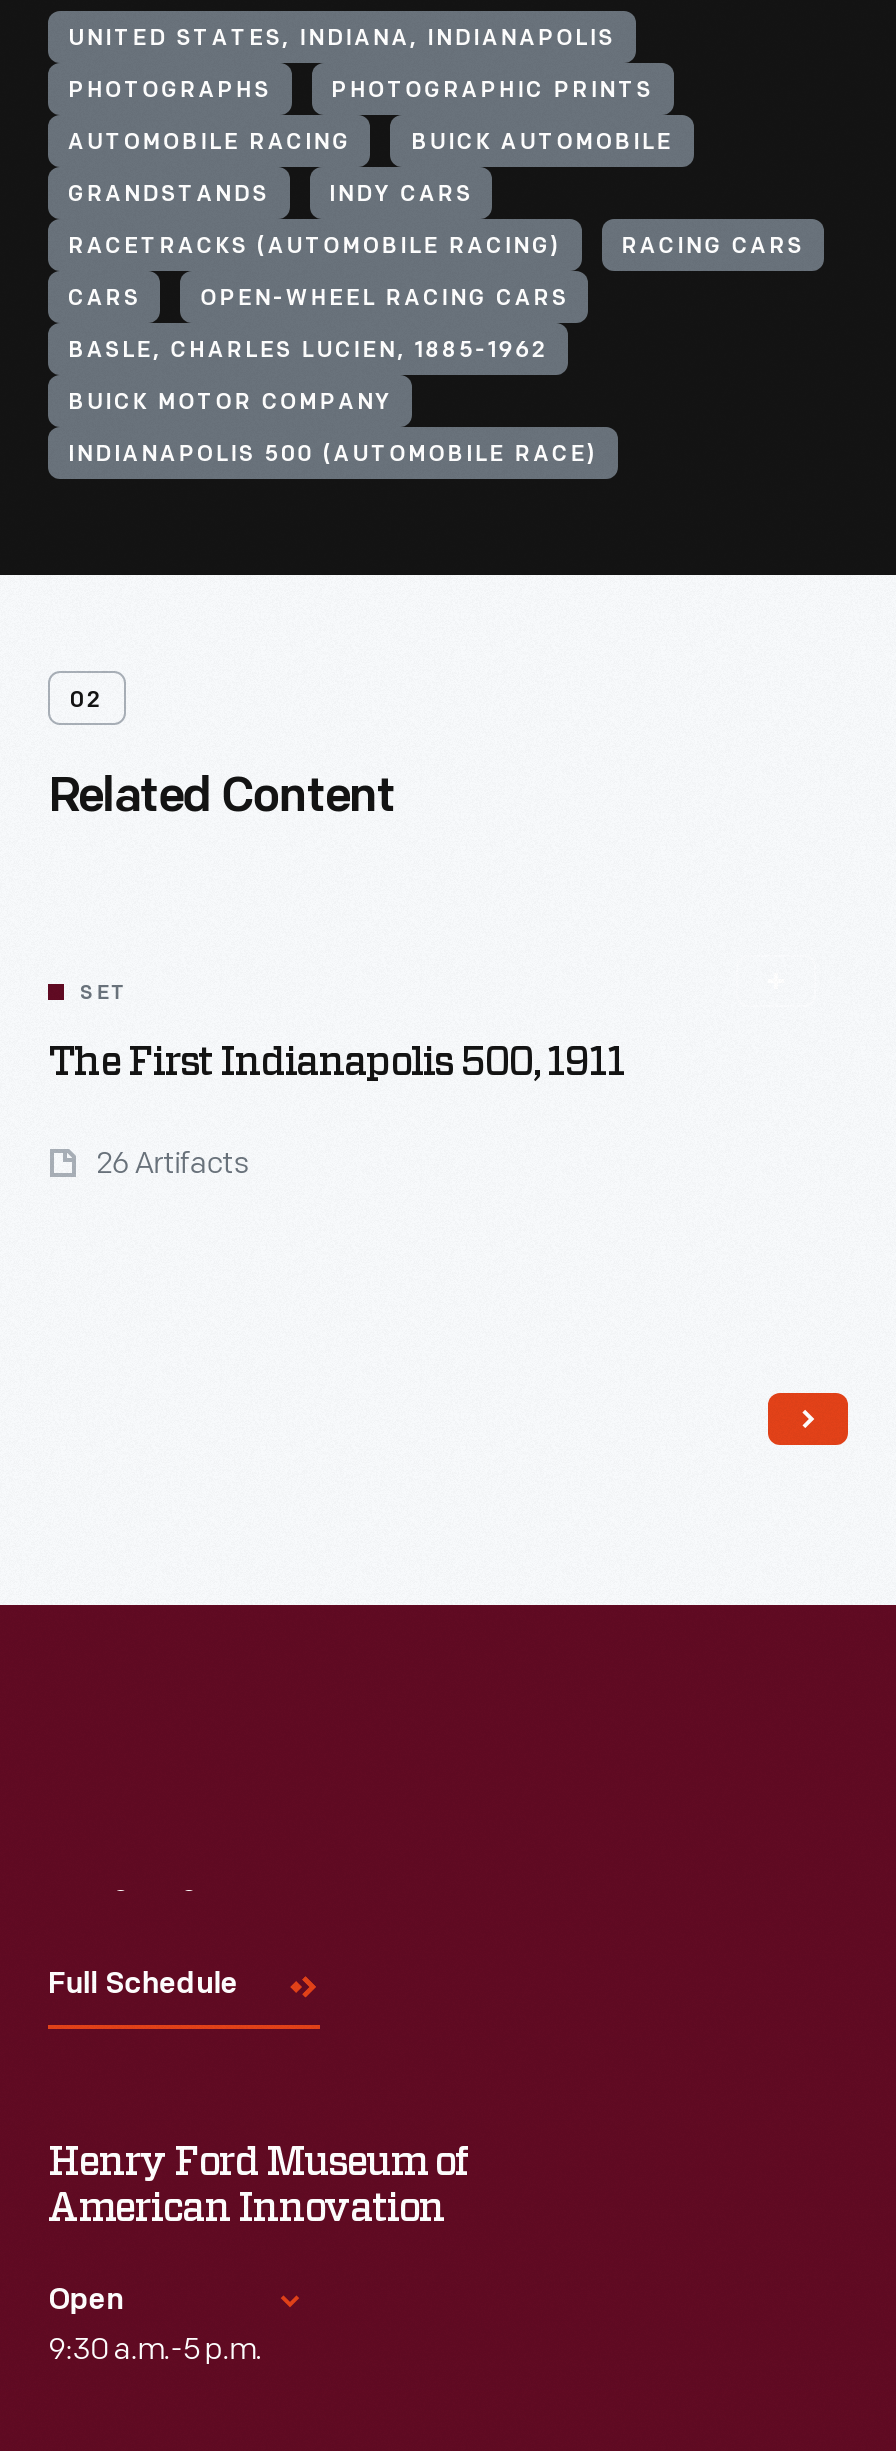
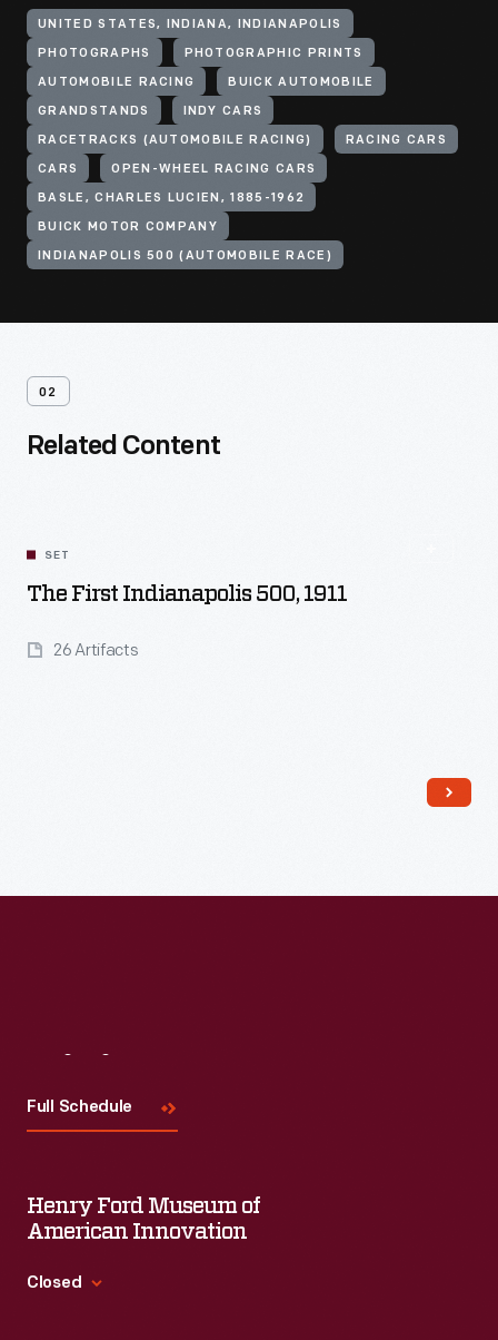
[48,2287,262,2369] Open | 9:30 a.m.-5 p.m. -> [27,1275,81,1292] Closed

